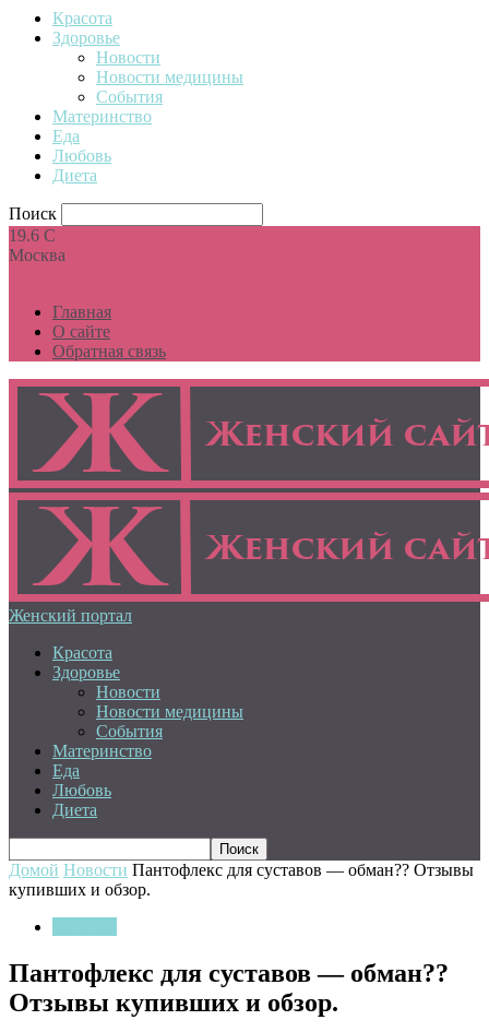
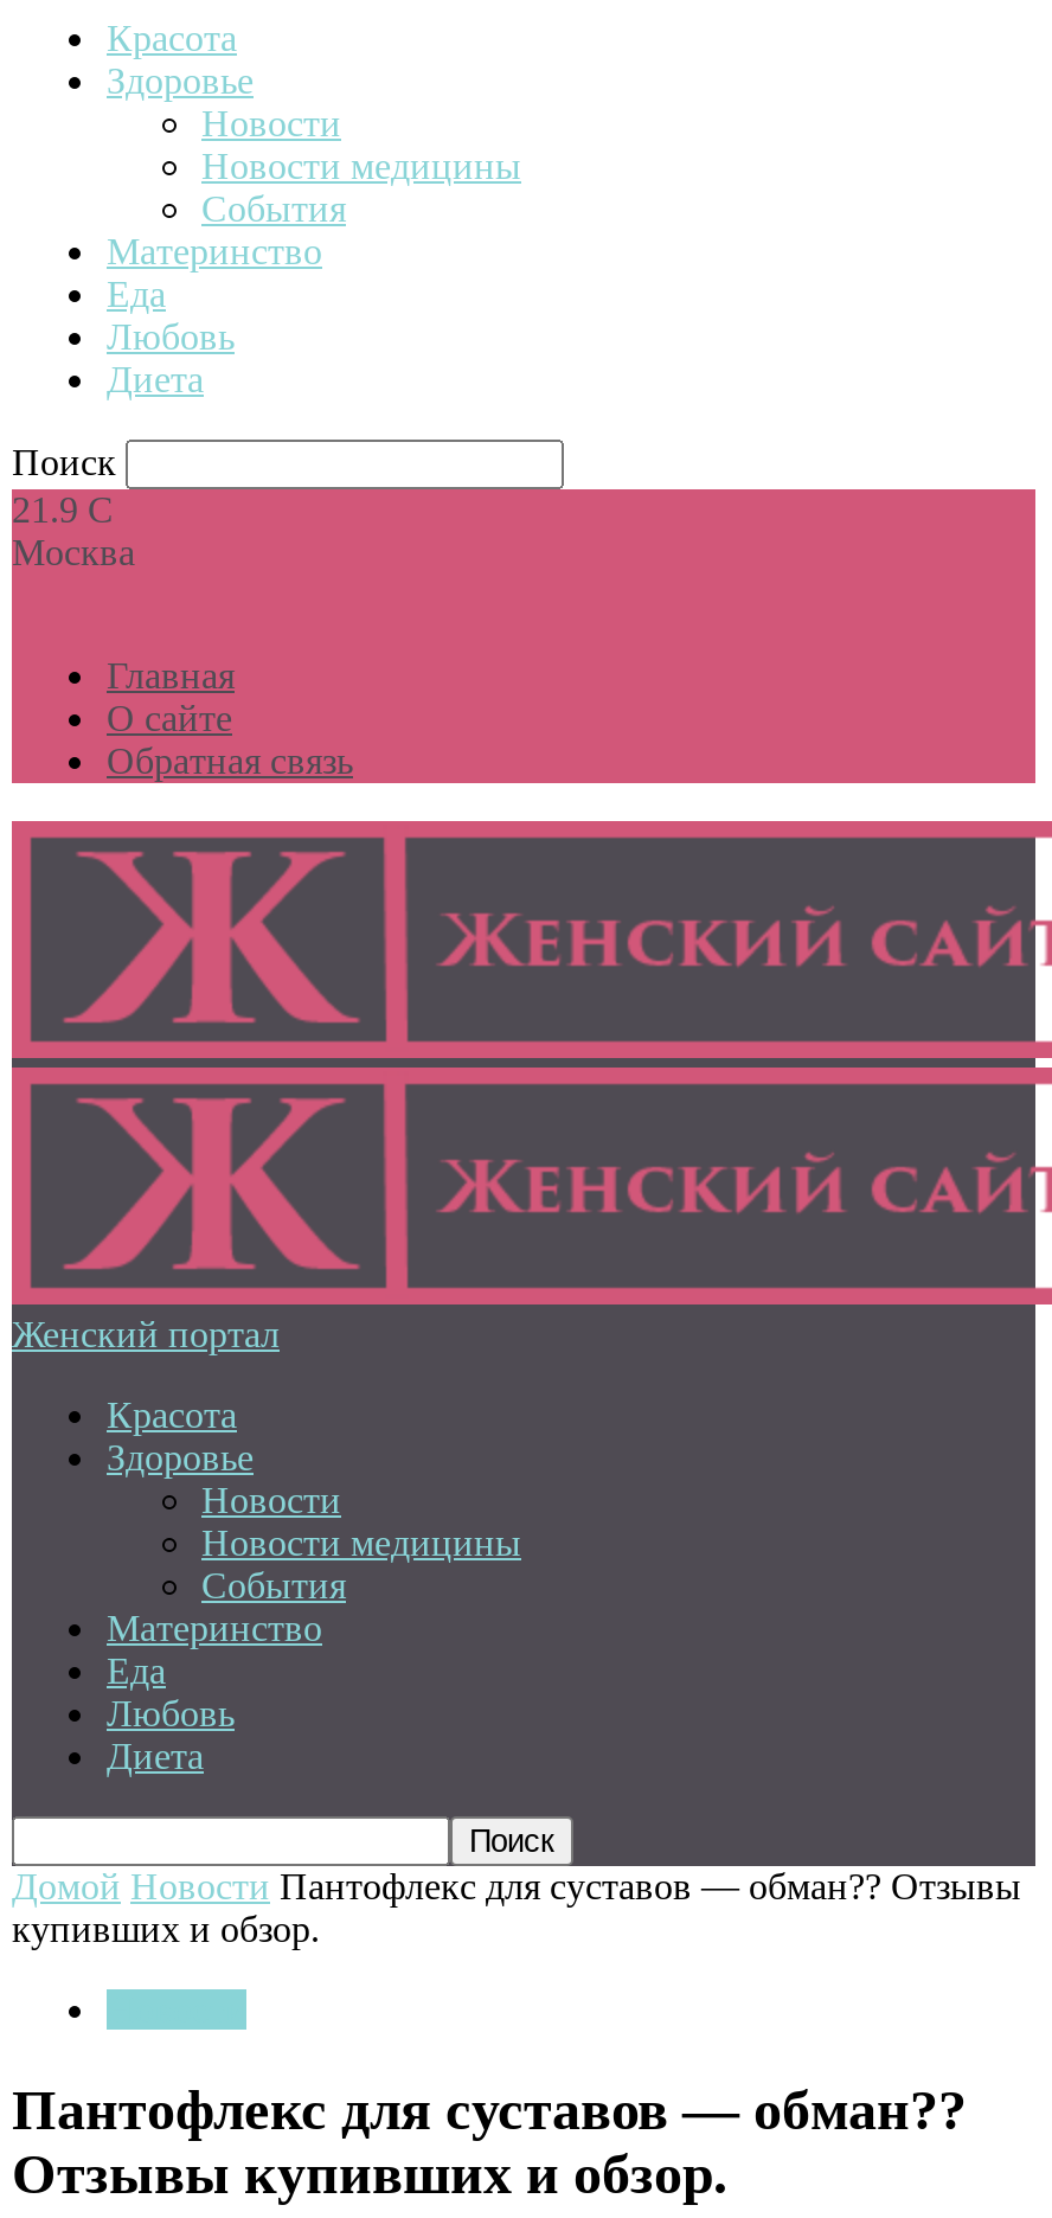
[9,226,56,245] 19.6 C -> [12,489,114,530] 21.9 C

